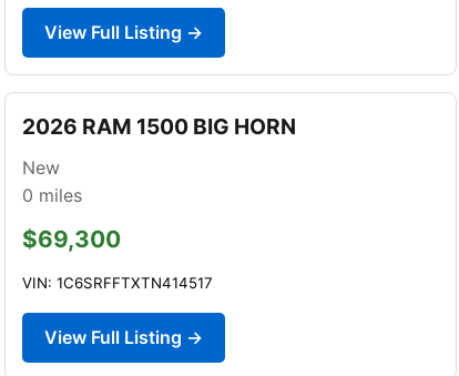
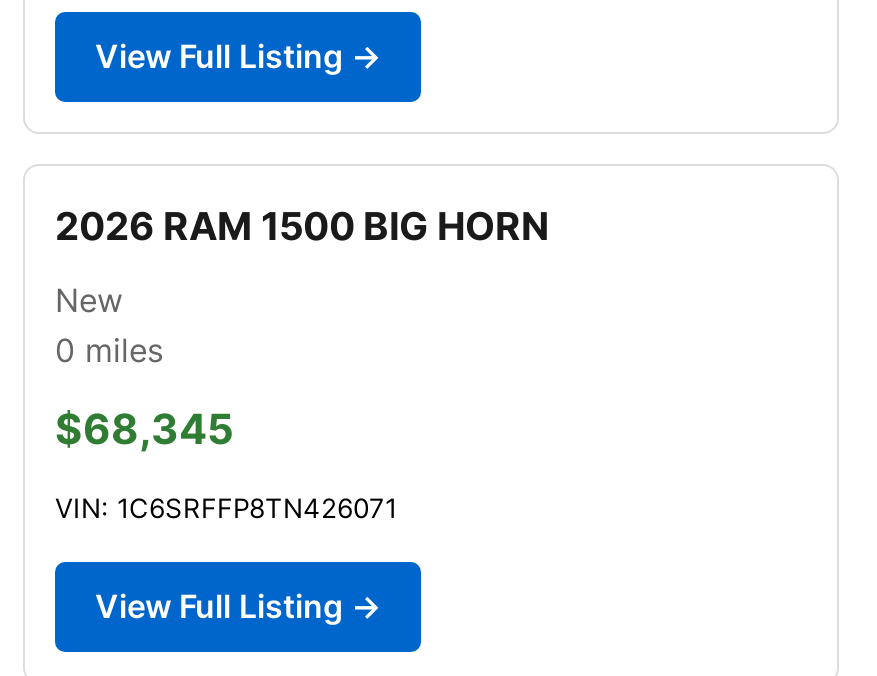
[22,225,121,253] $69,300 -> [55,404,233,454] $68,345
[22,274,213,292] VIN: 1C6SRFFTXTN414517 -> [55,492,397,524] VIN: 1C6SRFFP8TN426071

